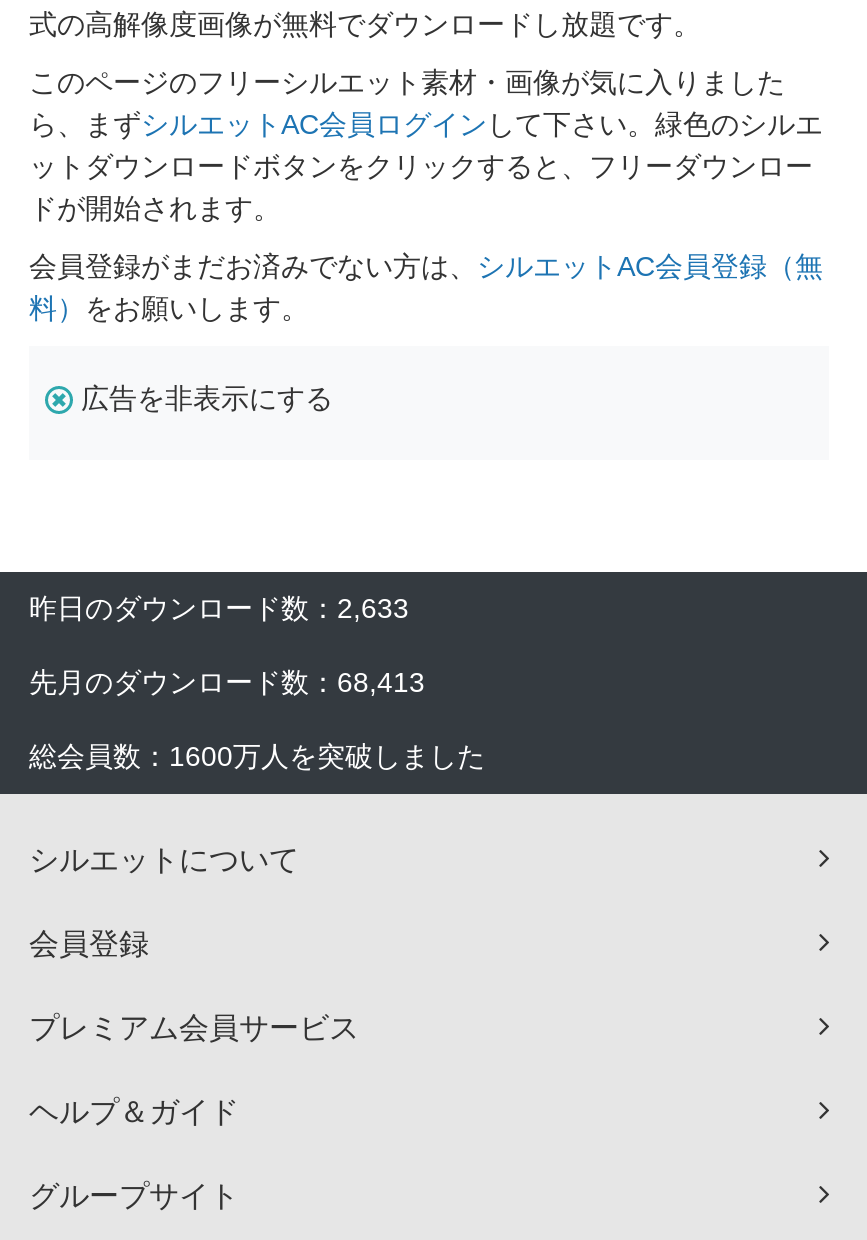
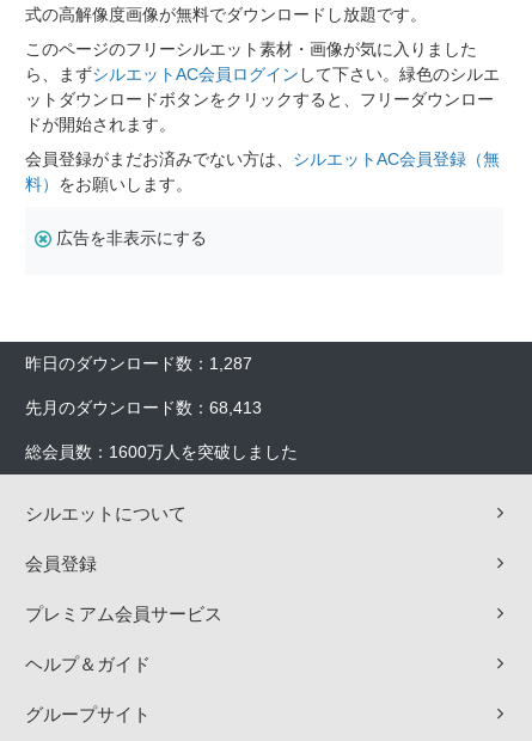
[29,592,409,624] 昨日のダウンロード数：2,633 -> [25,354,252,373] 昨日のダウンロード数：1,287

